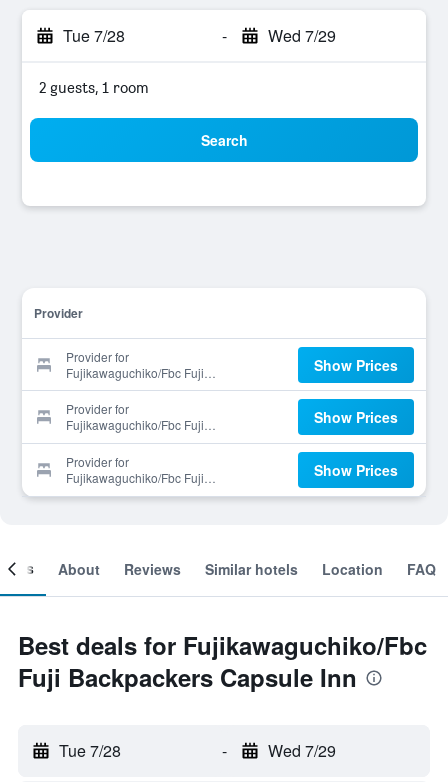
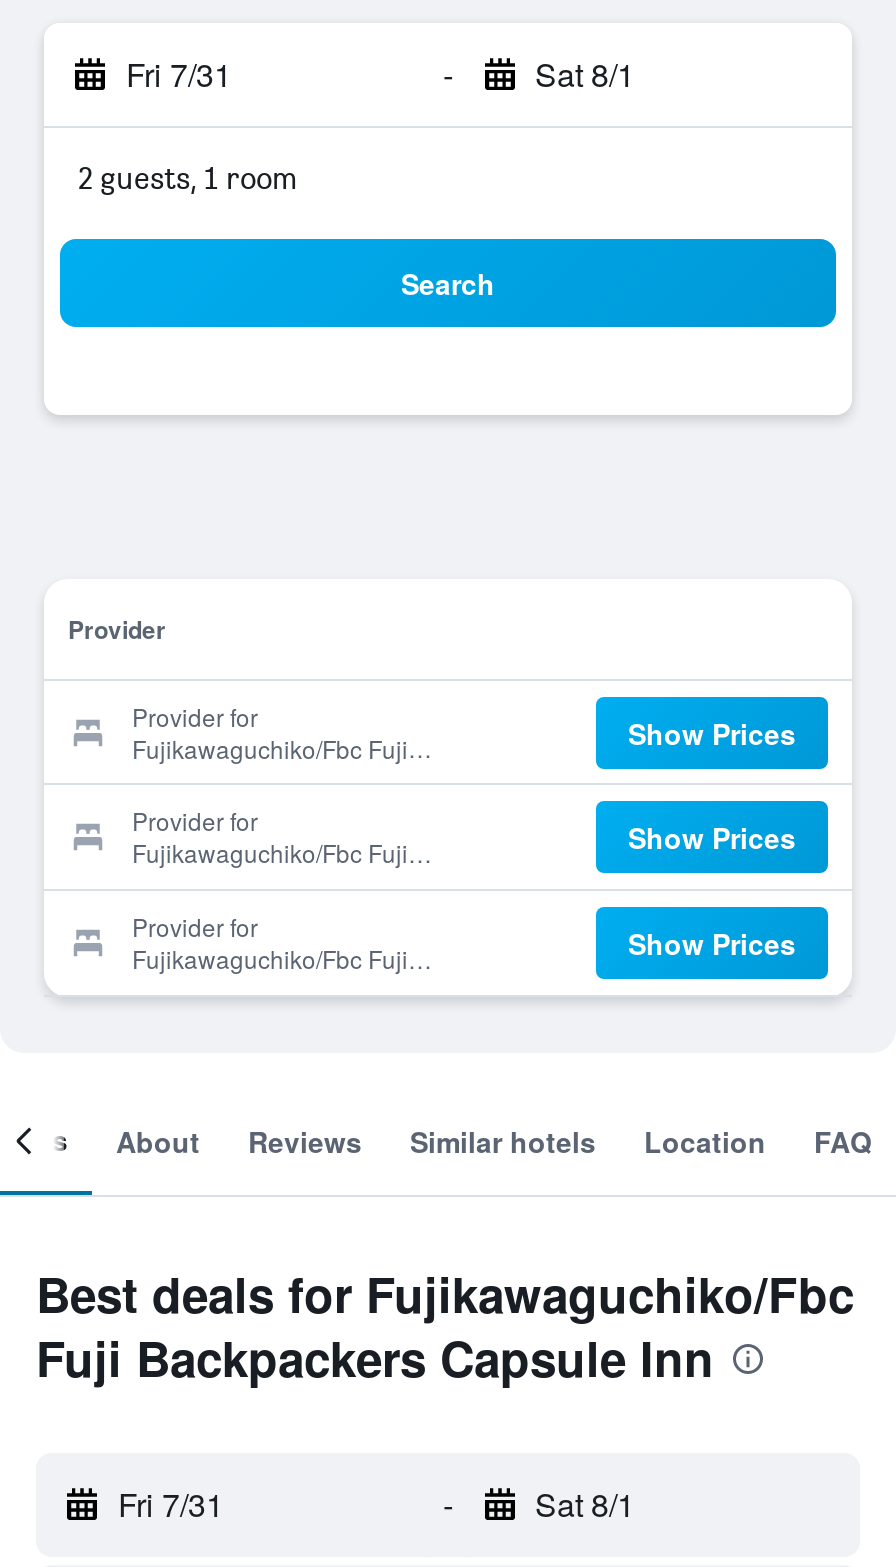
[63,24,125,47] Tue 7/28 -> [126,51,232,97] Fri 7/31
[267,24,335,47] Wed 7/29 -> [535,51,635,97] Sat 8/1
[59,739,121,762] Tue 7/28 -> [118,1481,224,1527] Fri 7/31
[267,739,335,762] Wed 7/29 -> [535,1481,635,1527] Sat 8/1

